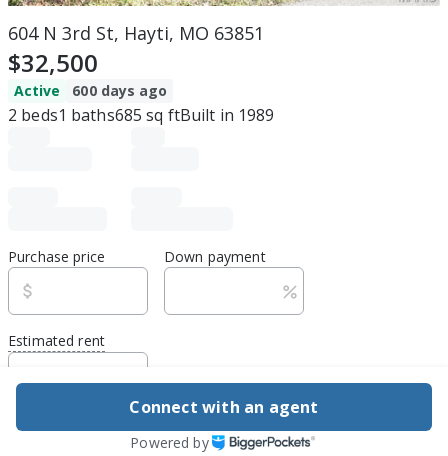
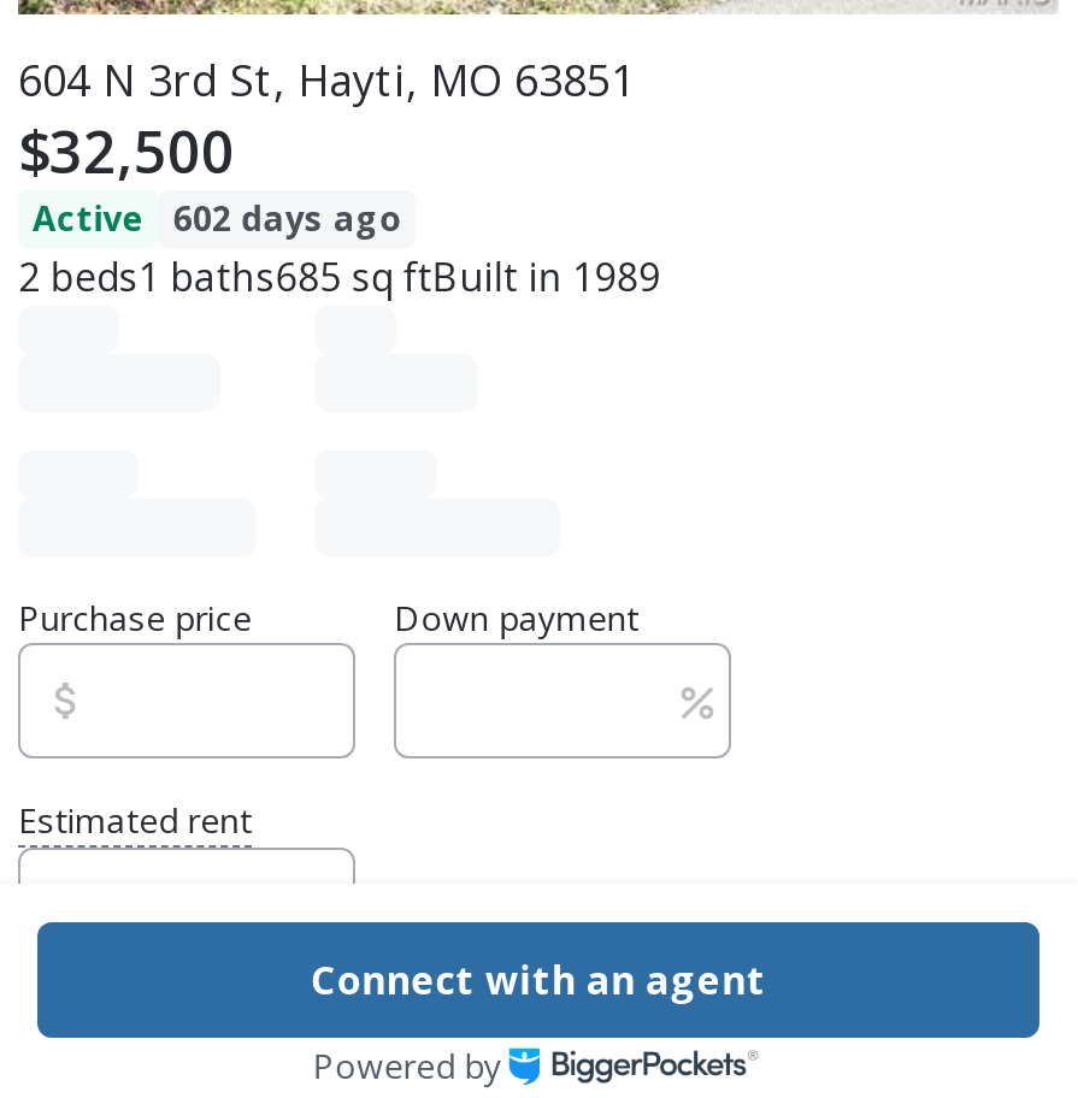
[14,81,167,100] Active 600 days ago -> [33,195,402,241] Active 602 days ago

